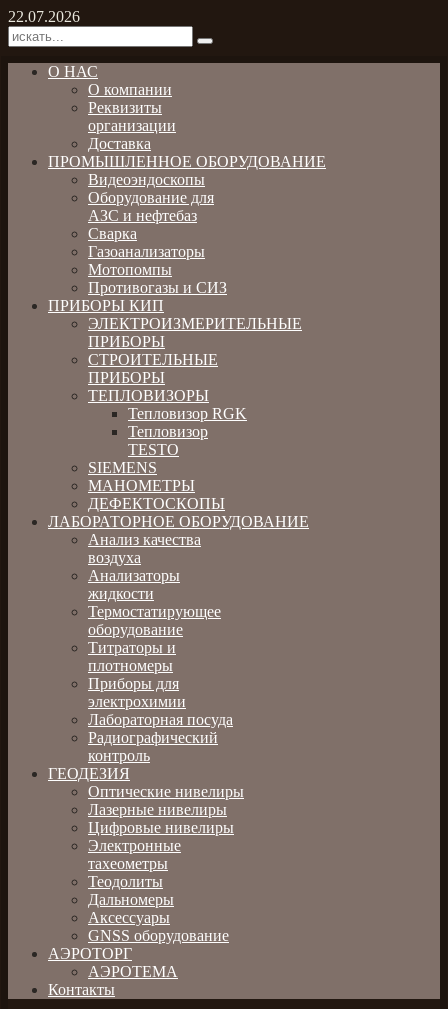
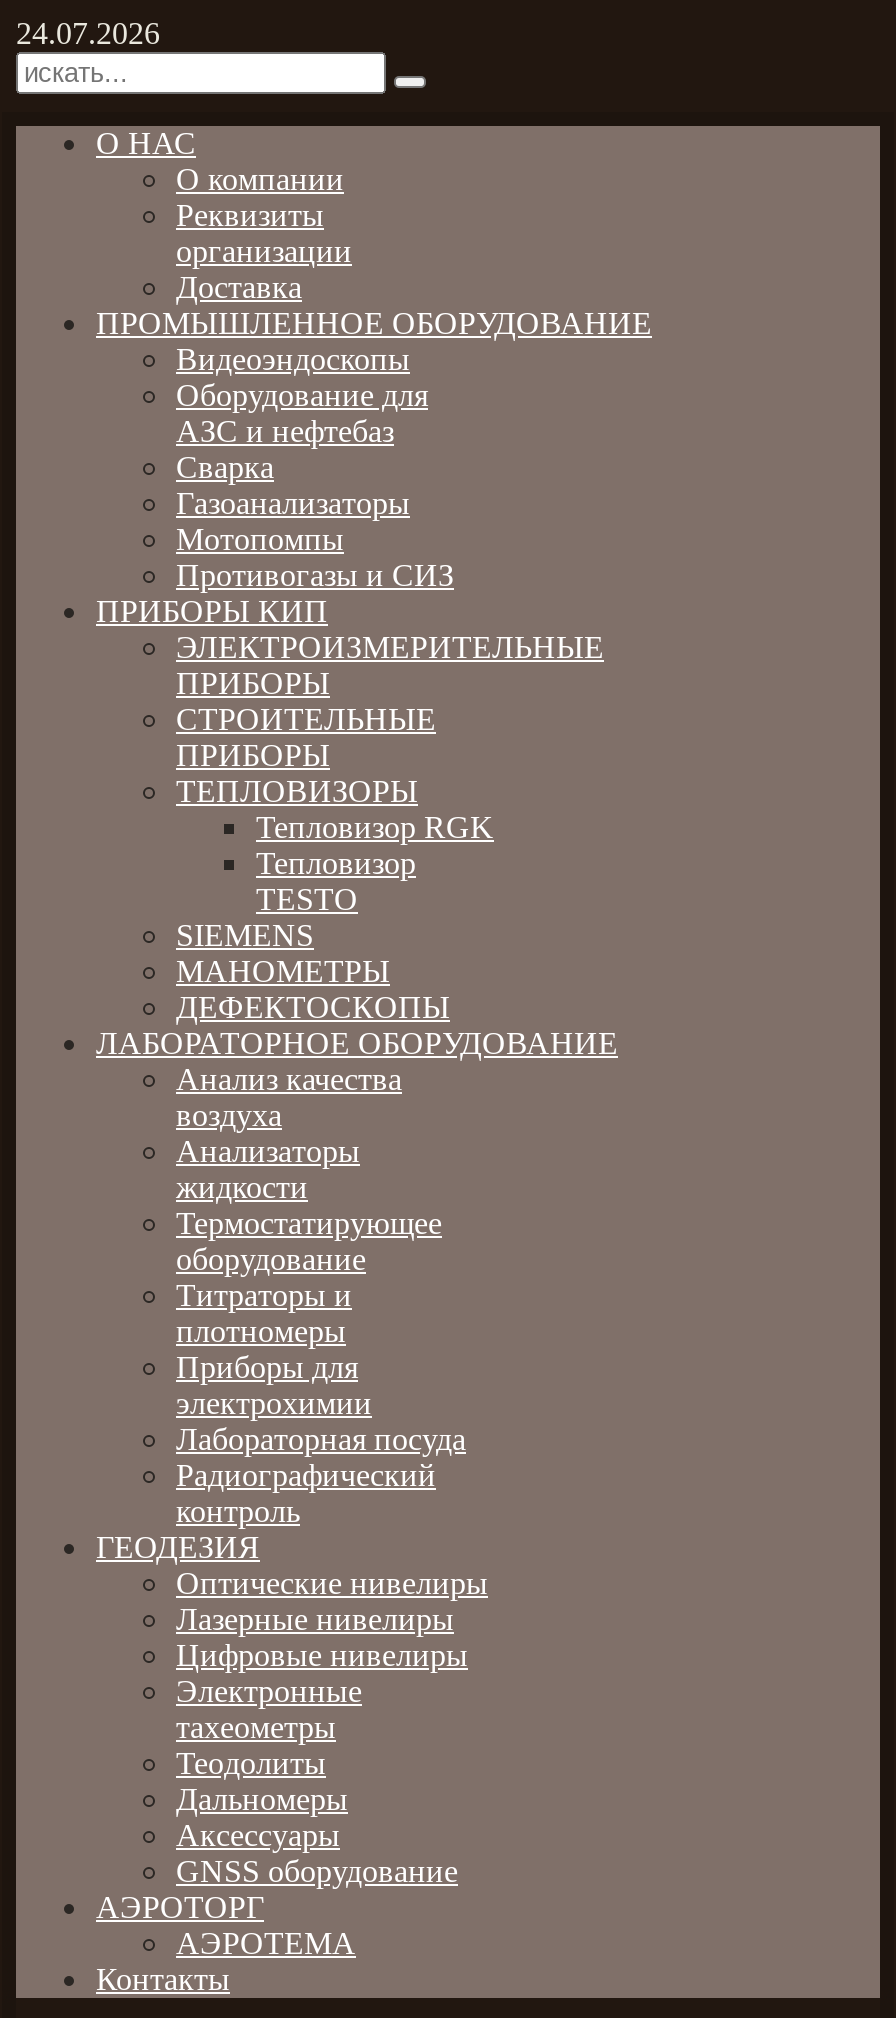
[8,8,80,25] 22.07.2026 -> [16,16,160,50] 24.07.2026

